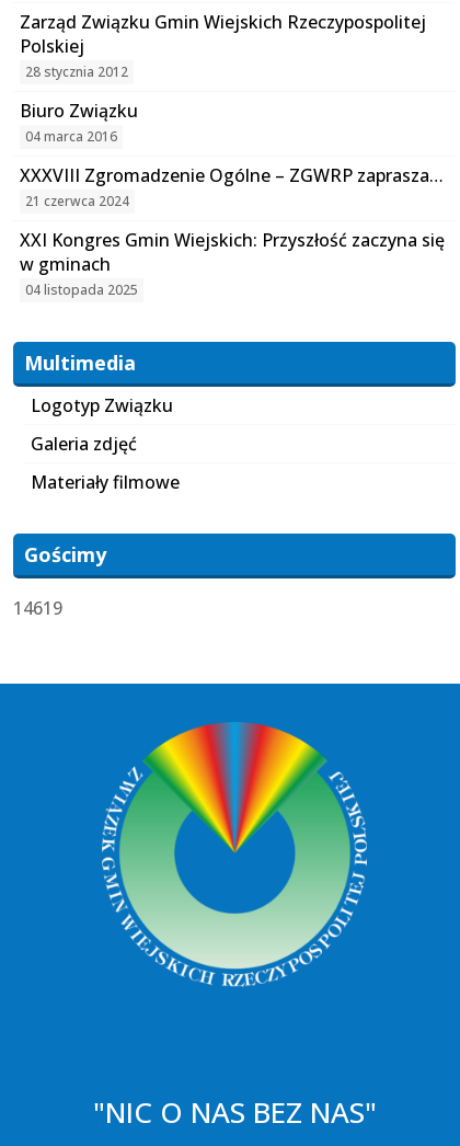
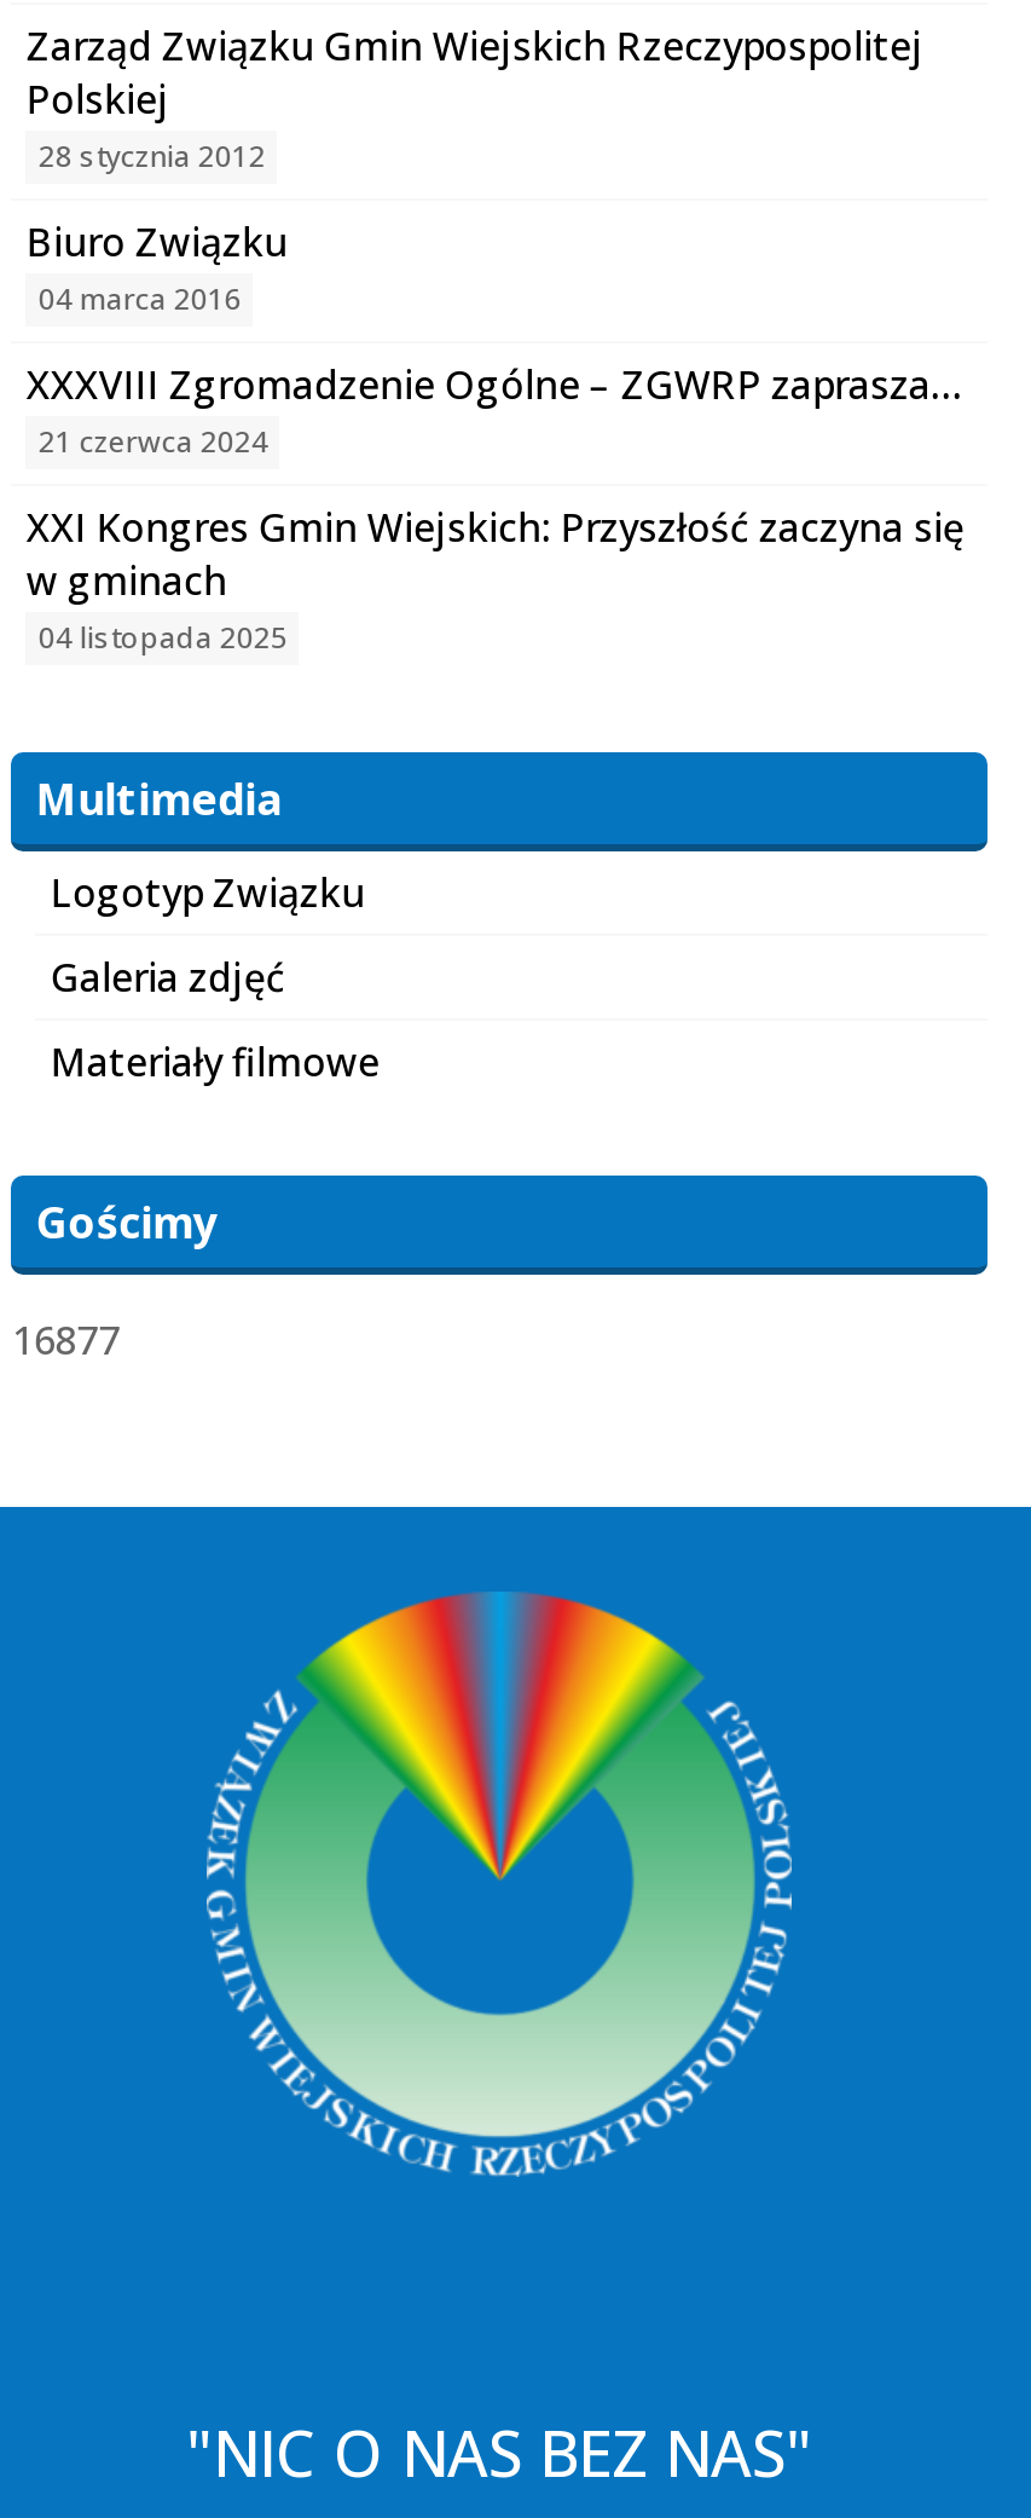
[14,596,63,620] 14619 -> [12,1313,121,1367] 16877

